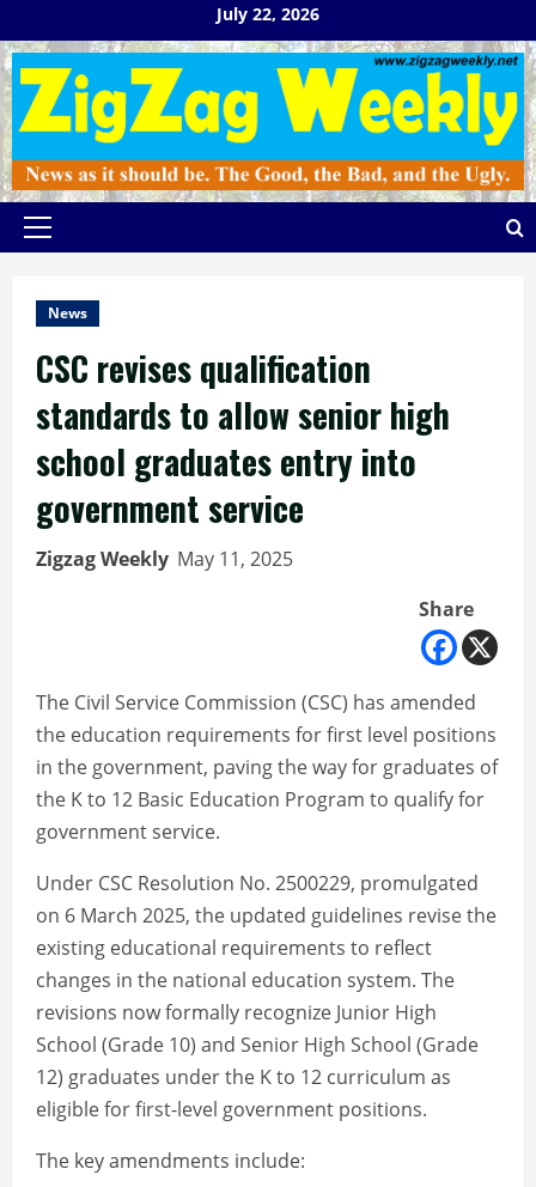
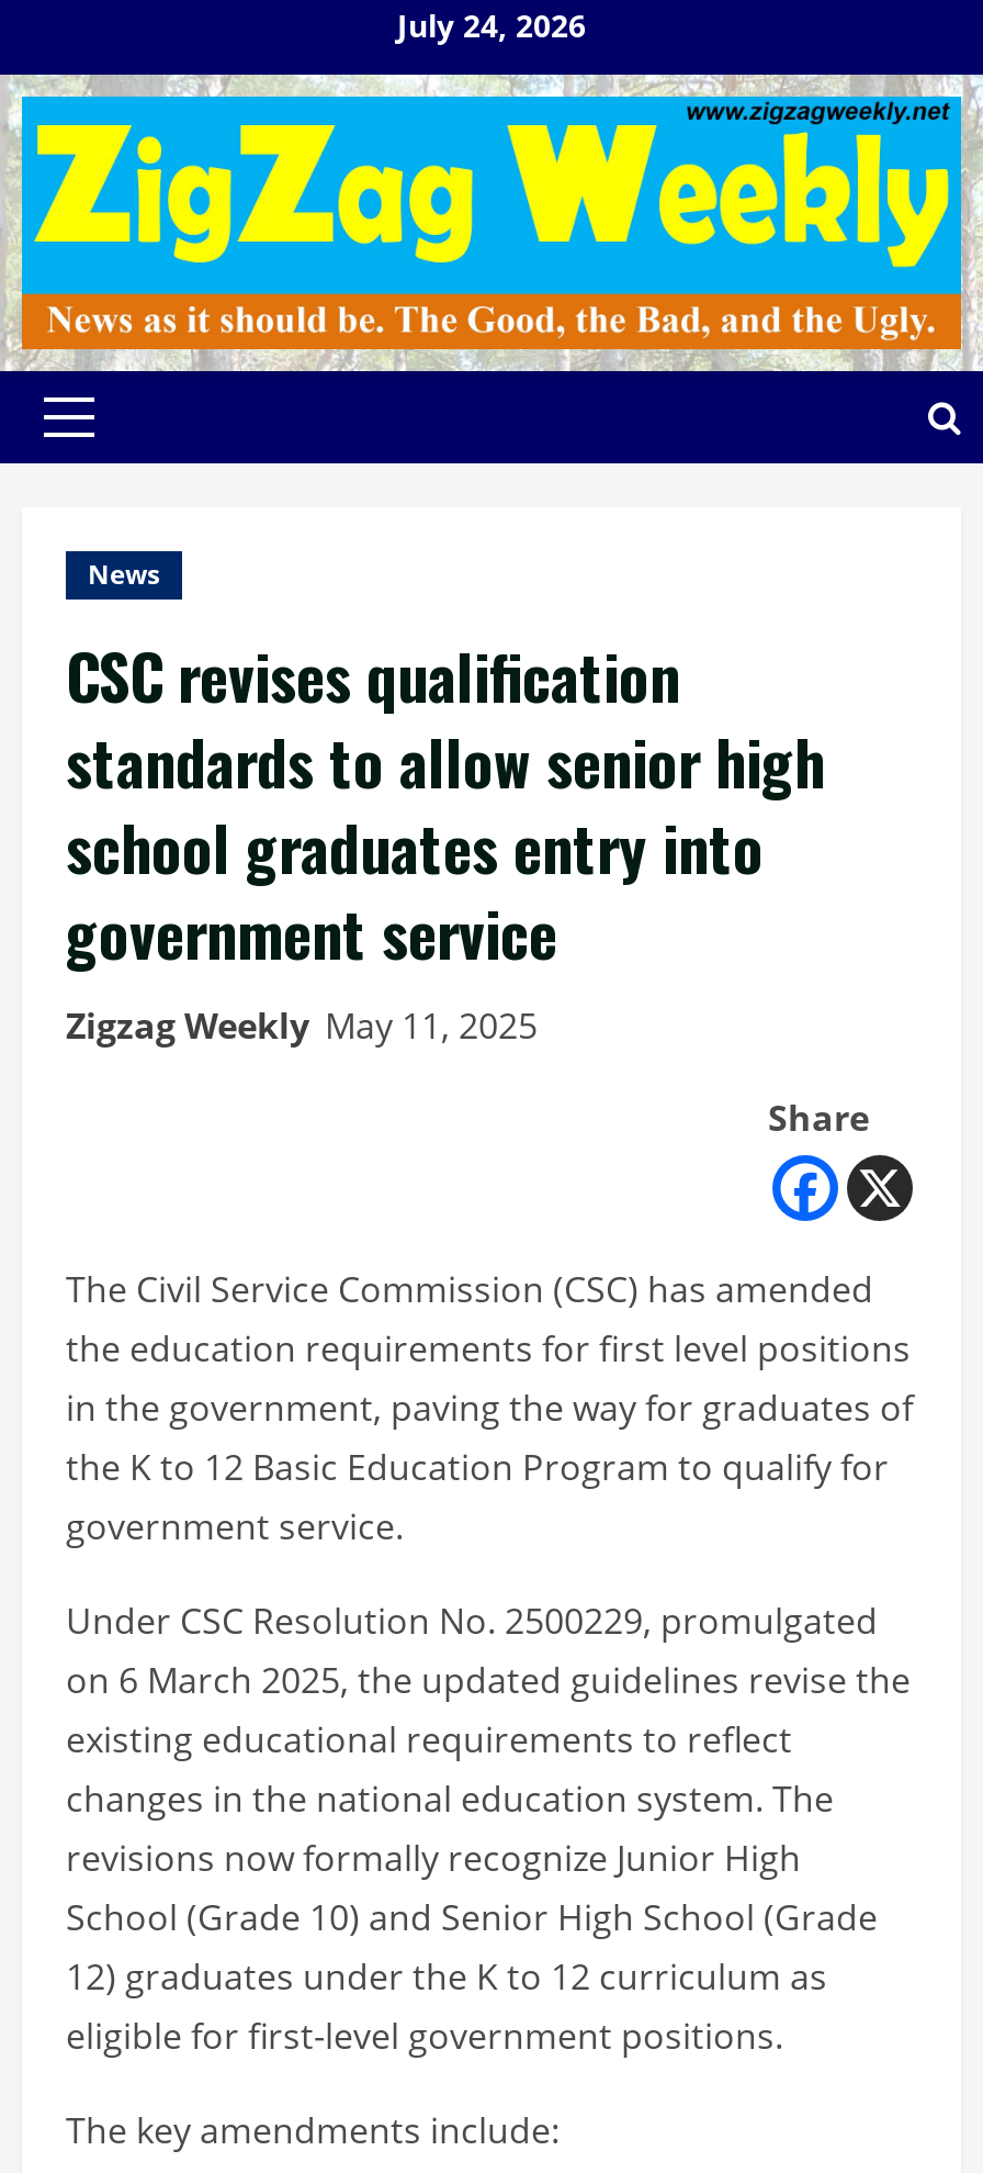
[217,2,319,25] July 22, 2026 -> [397,4,586,46] July 24, 2026

